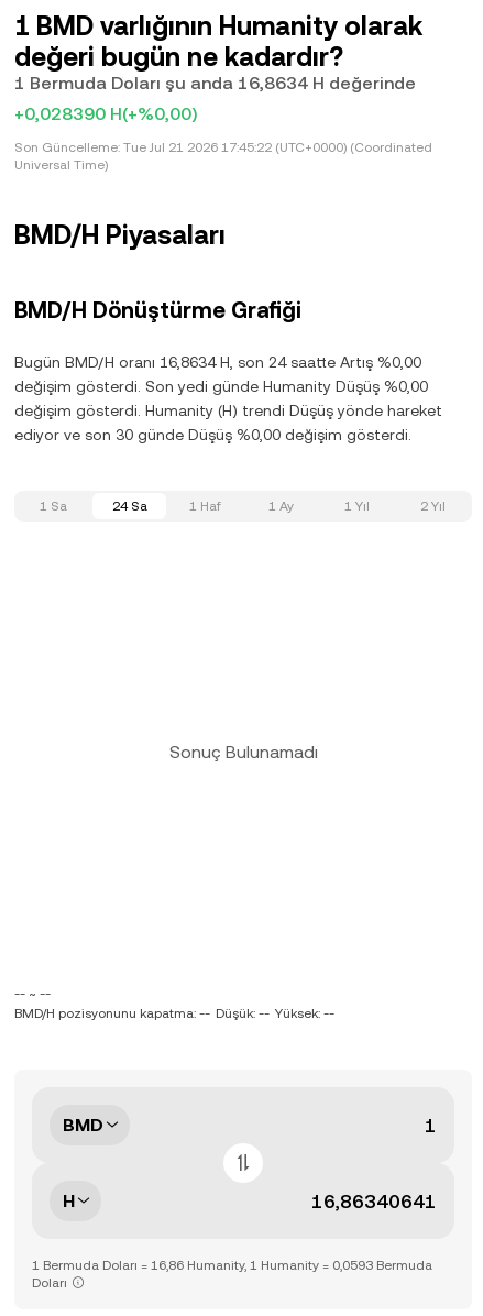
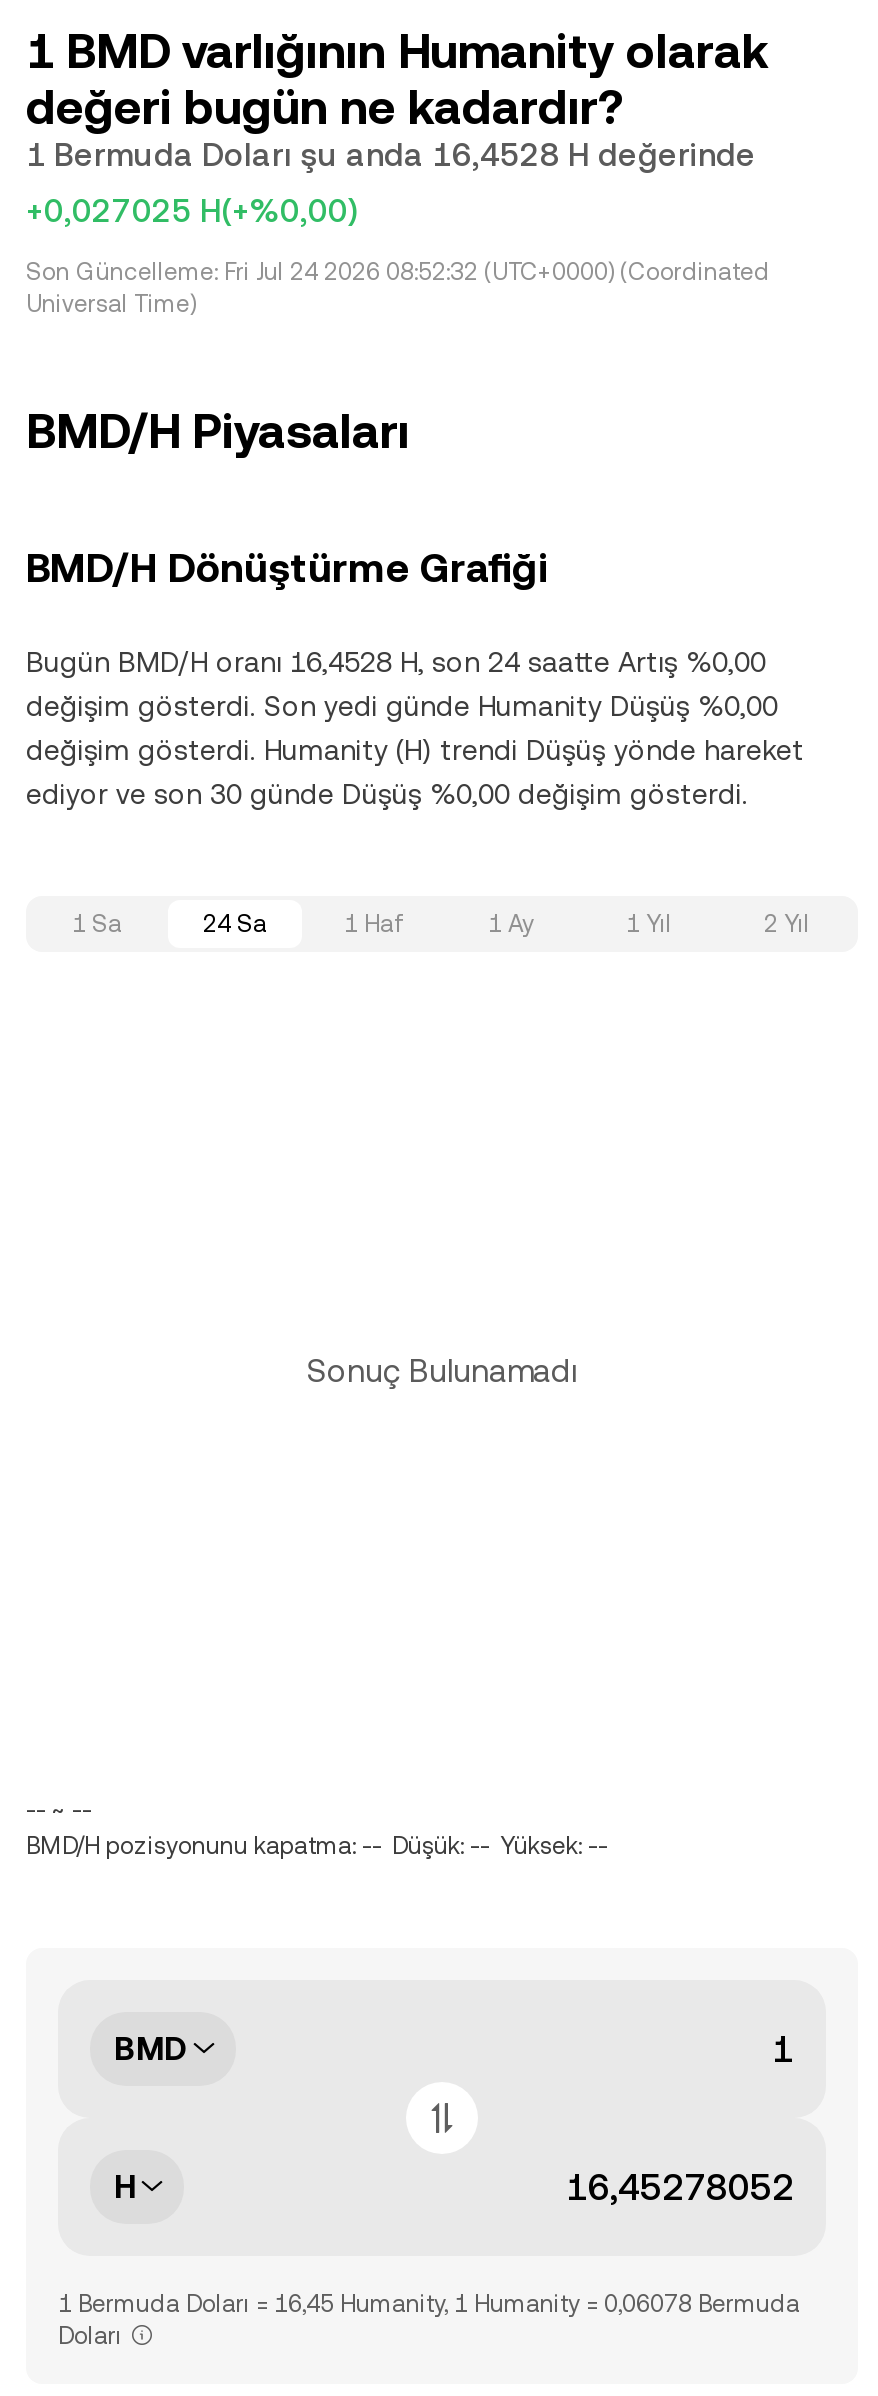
[14,73,416,94] 1 Bermuda Doları şu anda 16,8634 H değerinde -> [26,136,756,174] 1 Bermuda Doları şu anda 16,4528 H değerinde
[14,103,197,124] +0,028390 H(+%0,00) -> [26,192,358,230] +0,027025 H(+%0,00)
[14,140,432,155] Son Güncelleme: Tue Jul 21 2026 17:45:22 (UTC+0000) (Coordinated -> [26,258,770,286] Son Güncelleme: Fri Jul 24 2026 08:52:32 (UTC+0000) (Coordinated
[14,353,421,371] Bugün BMD/H oranı 16,8634 H, son 24 saatte Artış %0,00 -> [26,646,766,678] Bugün BMD/H oranı 16,4528 H, son 24 saatte Artış %0,00
[32,1258,432,1273] 1 Bermuda Doları = 16,86 Humanity, 1 Humanity = 0,0593 Bermuda -> [58,2290,800,2318] 1 Bermuda Doları = 16,45 Humanity, 1 Humanity = 0,06078 Bermuda

